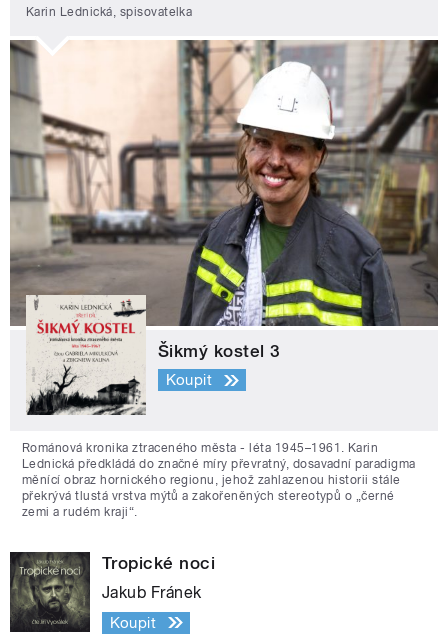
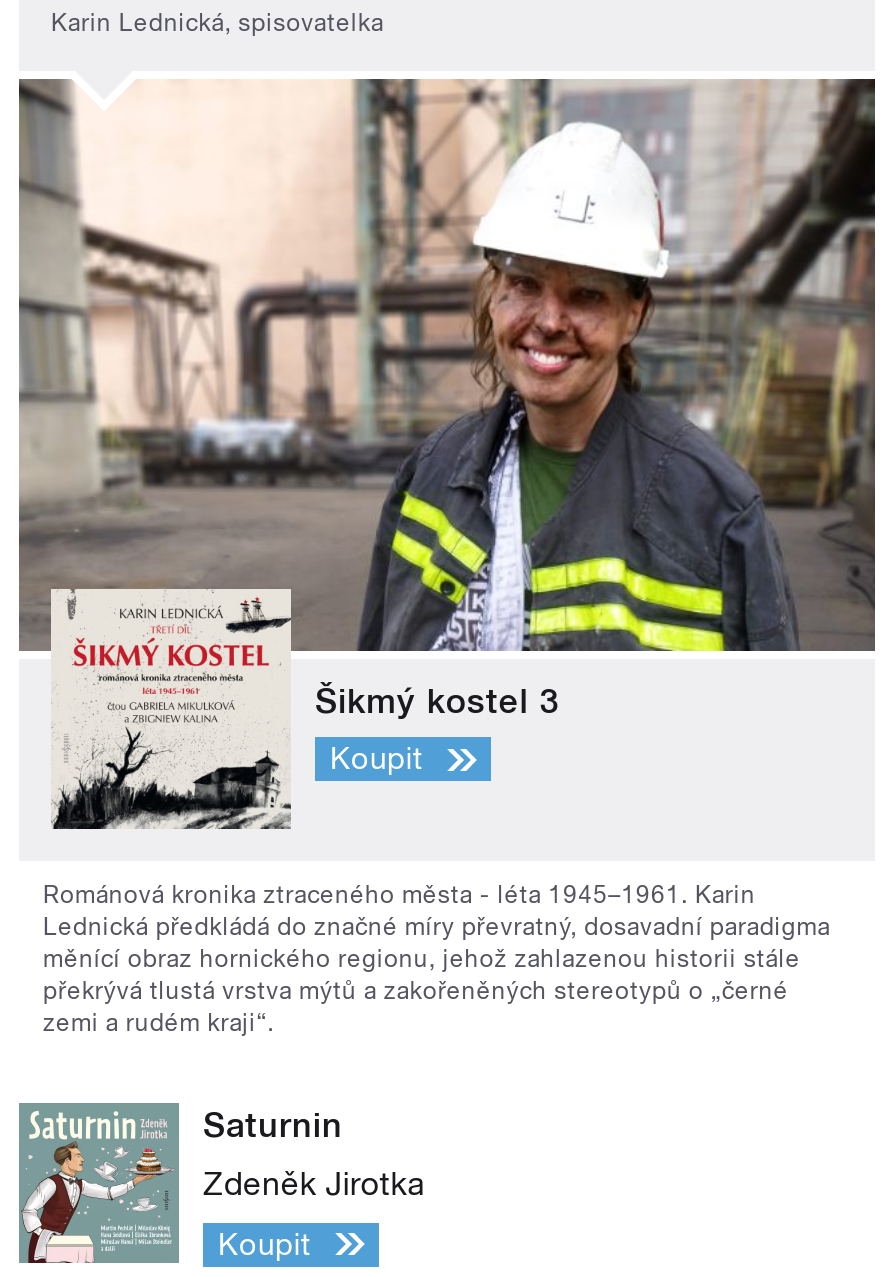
[9,551,215,633] [image] | Tropické noci -> [19,1103,343,1265] [image] | Saturnin
[102,583,202,602] Jakub Fránek -> [203,1164,424,1202] Zdeněk Jirotka

